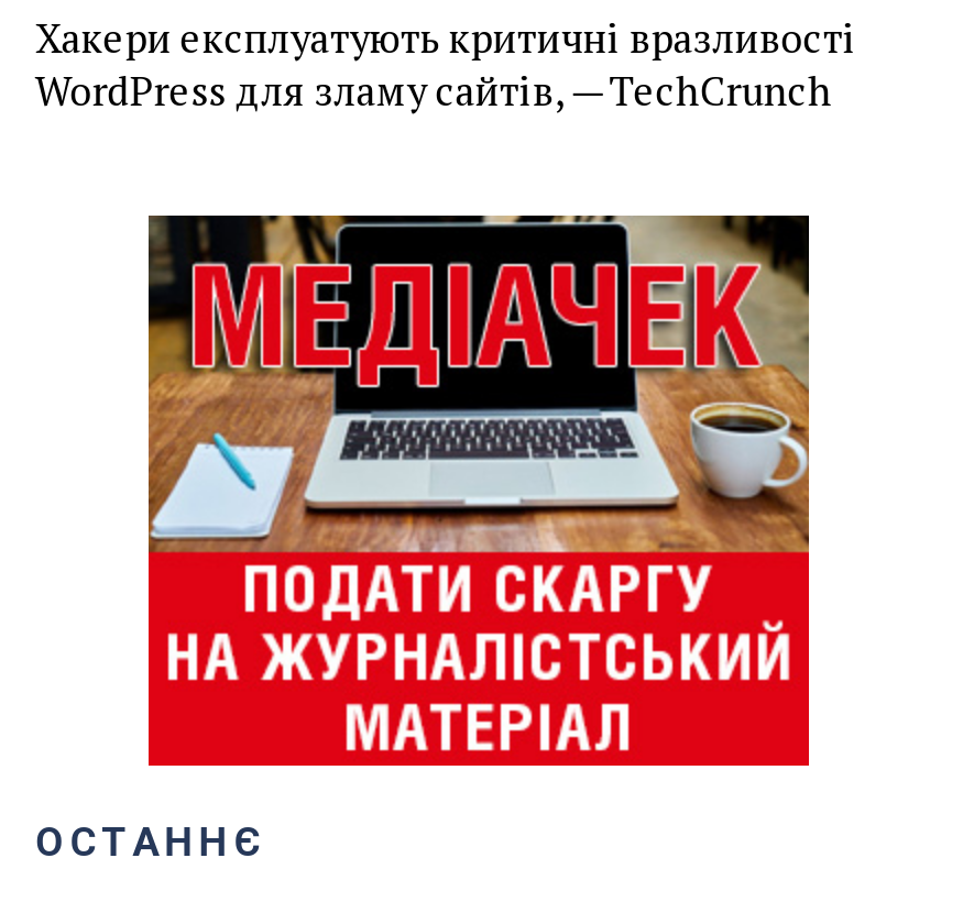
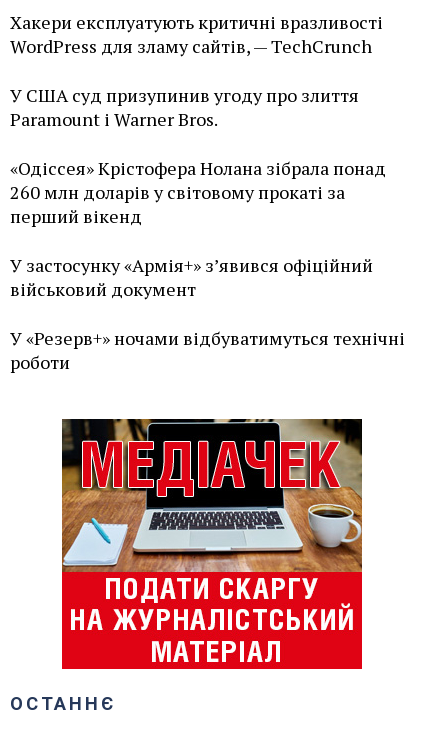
none -> [10,83,405,374] У США суд призупинив угоду про злиття | Paramount і Warner Bros. | «Одіссея» Крістофера Нолана зібрала понад | 260 млн доларів у світовому прокаті за | перший вікенд | У застосунку «Армія+» зʼявився офіційний | військовий документ | У «Резерв+» ночами відбуватимуться технічні | роботи

